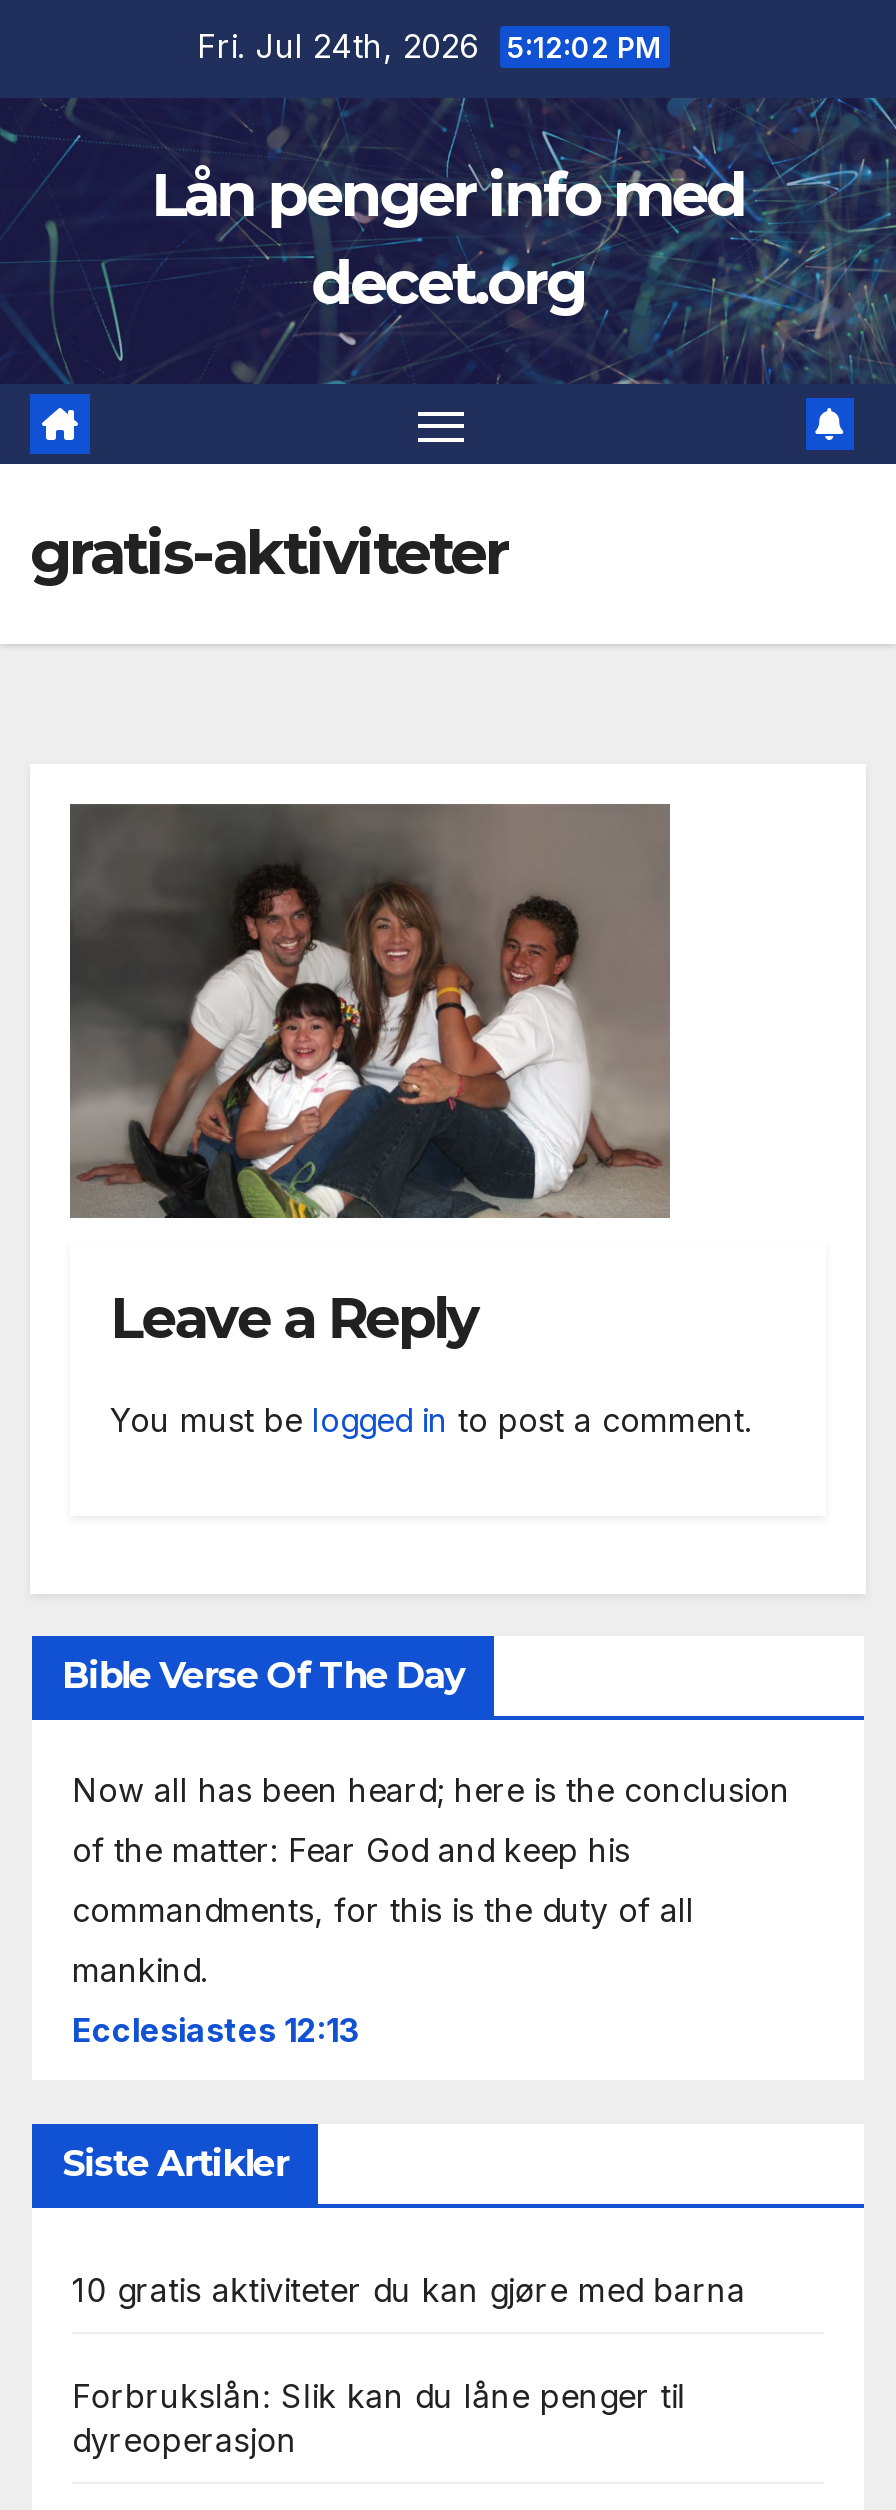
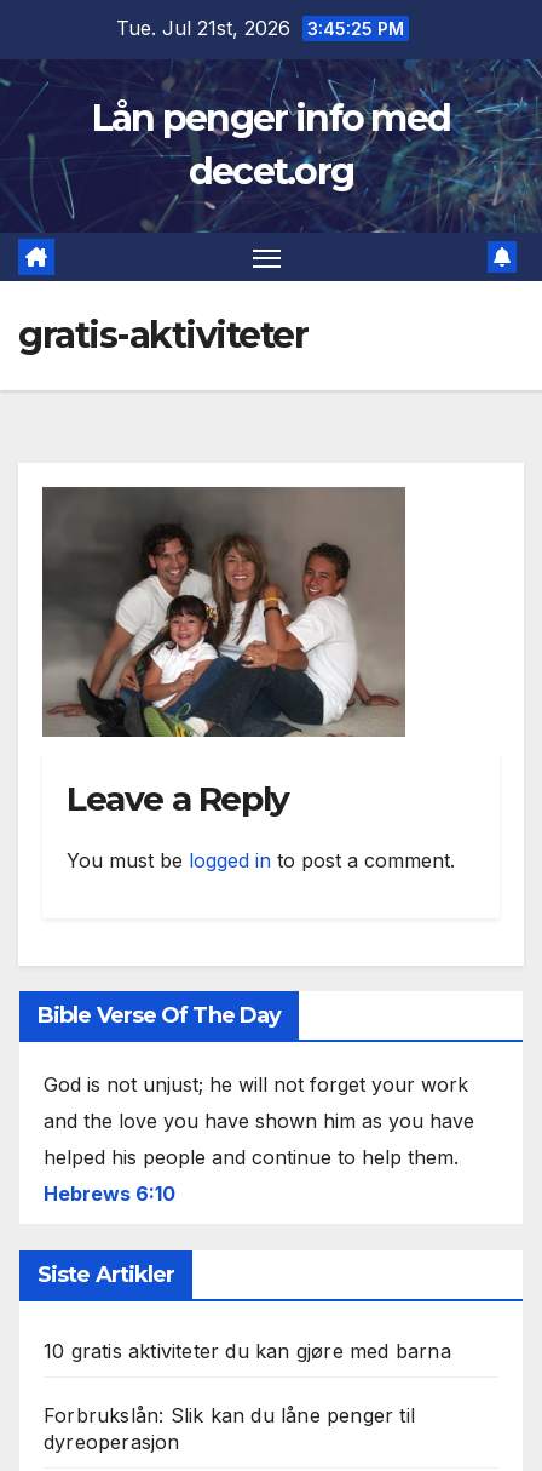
[197,26,661,66] Fri. Jul 24th, 2026 5:12:02 PM -> [116,16,403,40] Tue. Jul 21st, 2026 3:45:25 PM
[72,1771,790,2051] Now all has been heard; here is the conclusion | of the matter: Fear God and keep his | commandments, for this is the duty of all | mankind. | Ecclesiastes 12:13 -> [44,1072,474,1206] God is not unjust; he will not forget your work | and the love you have shown him as you have | helped his people and continue to help them. | Hebrews 6:10

